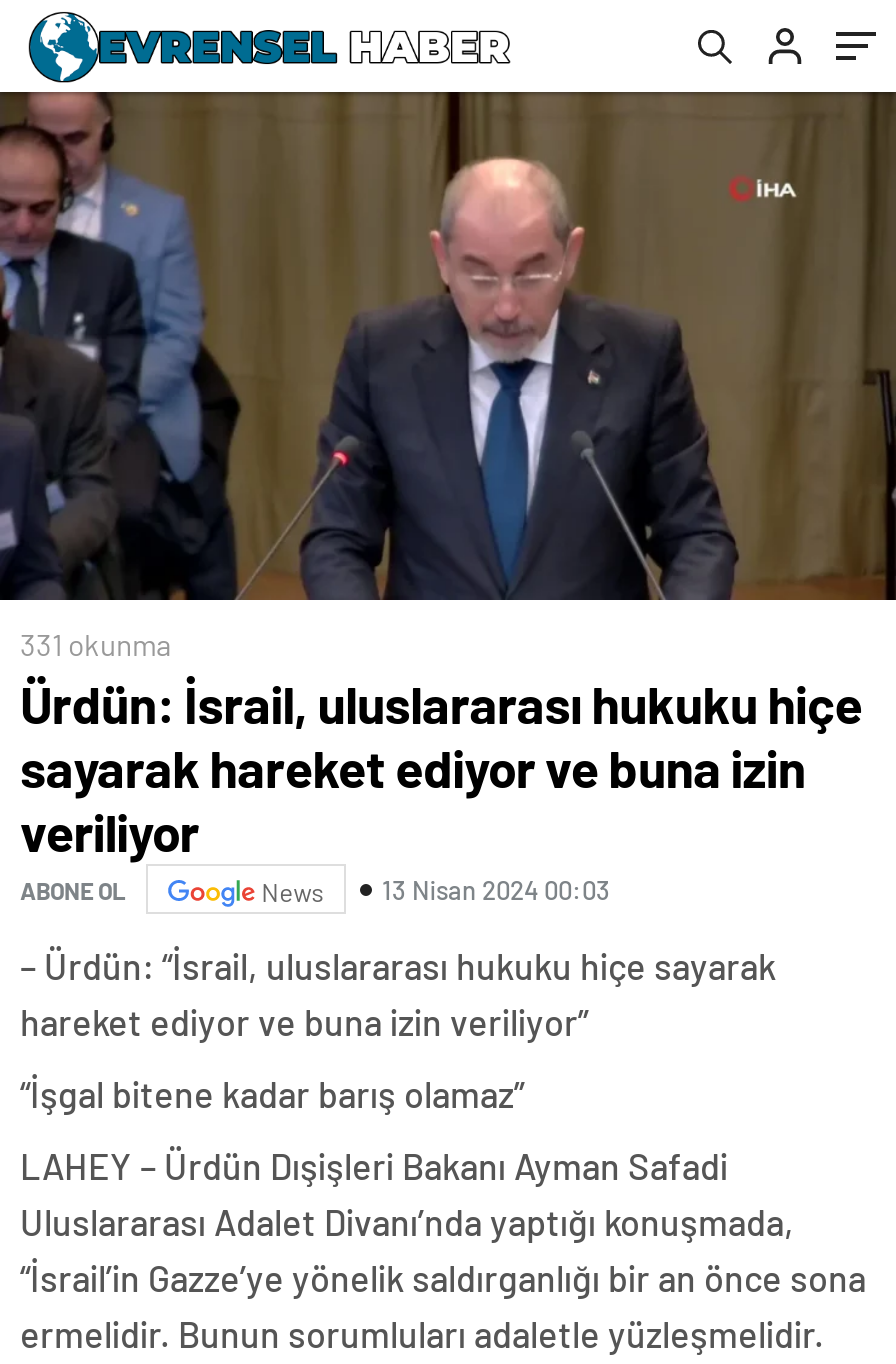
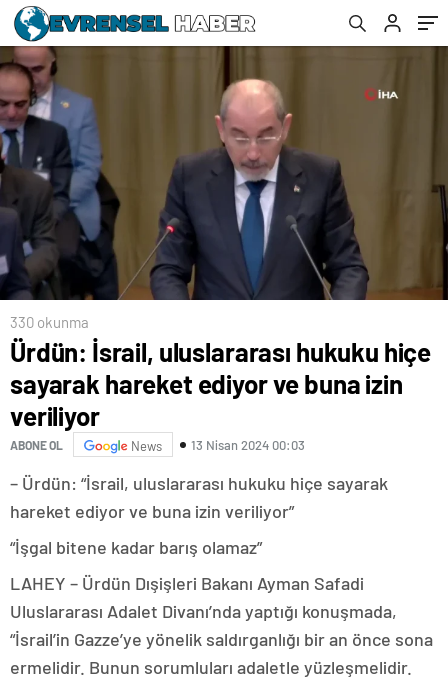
[20,627,172,663] 331 okunma -> [10,313,89,331] 330 okunma

